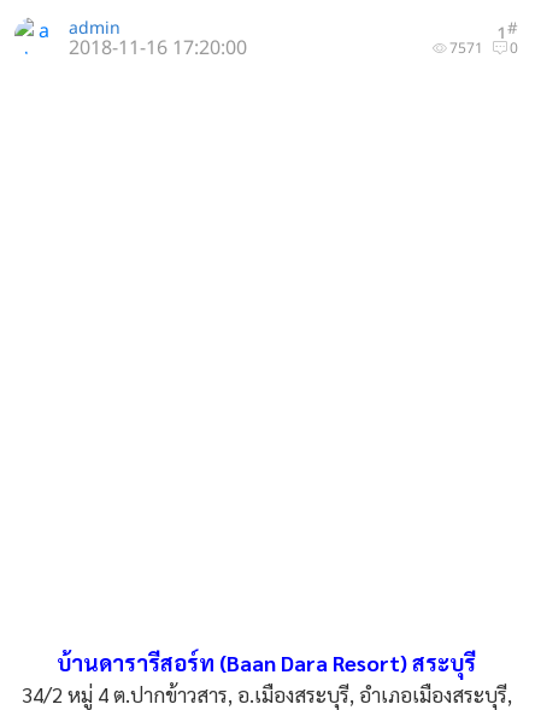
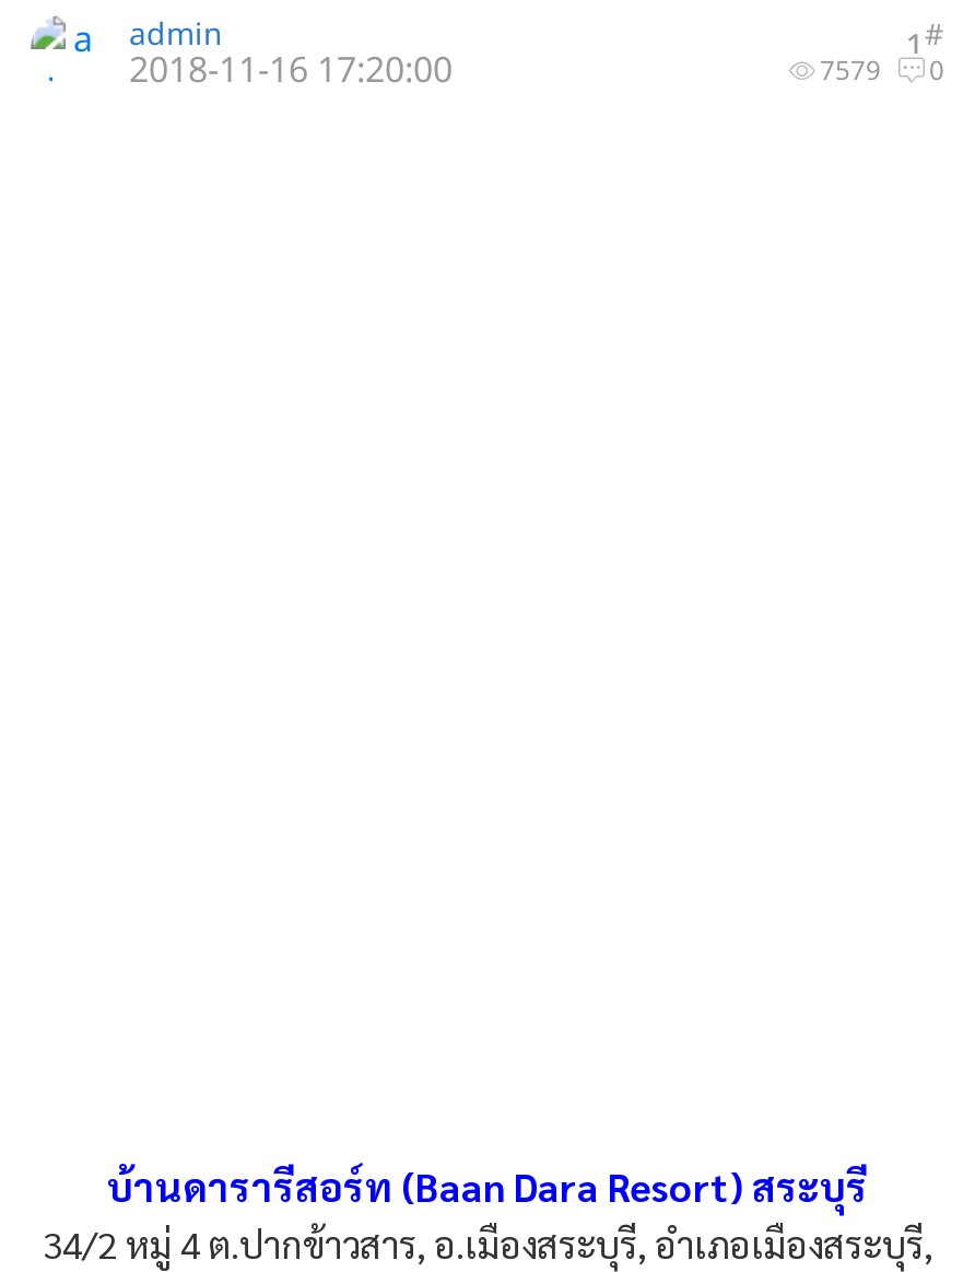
[449,37,483,59] 7571 -> [820,51,881,91] 7579

